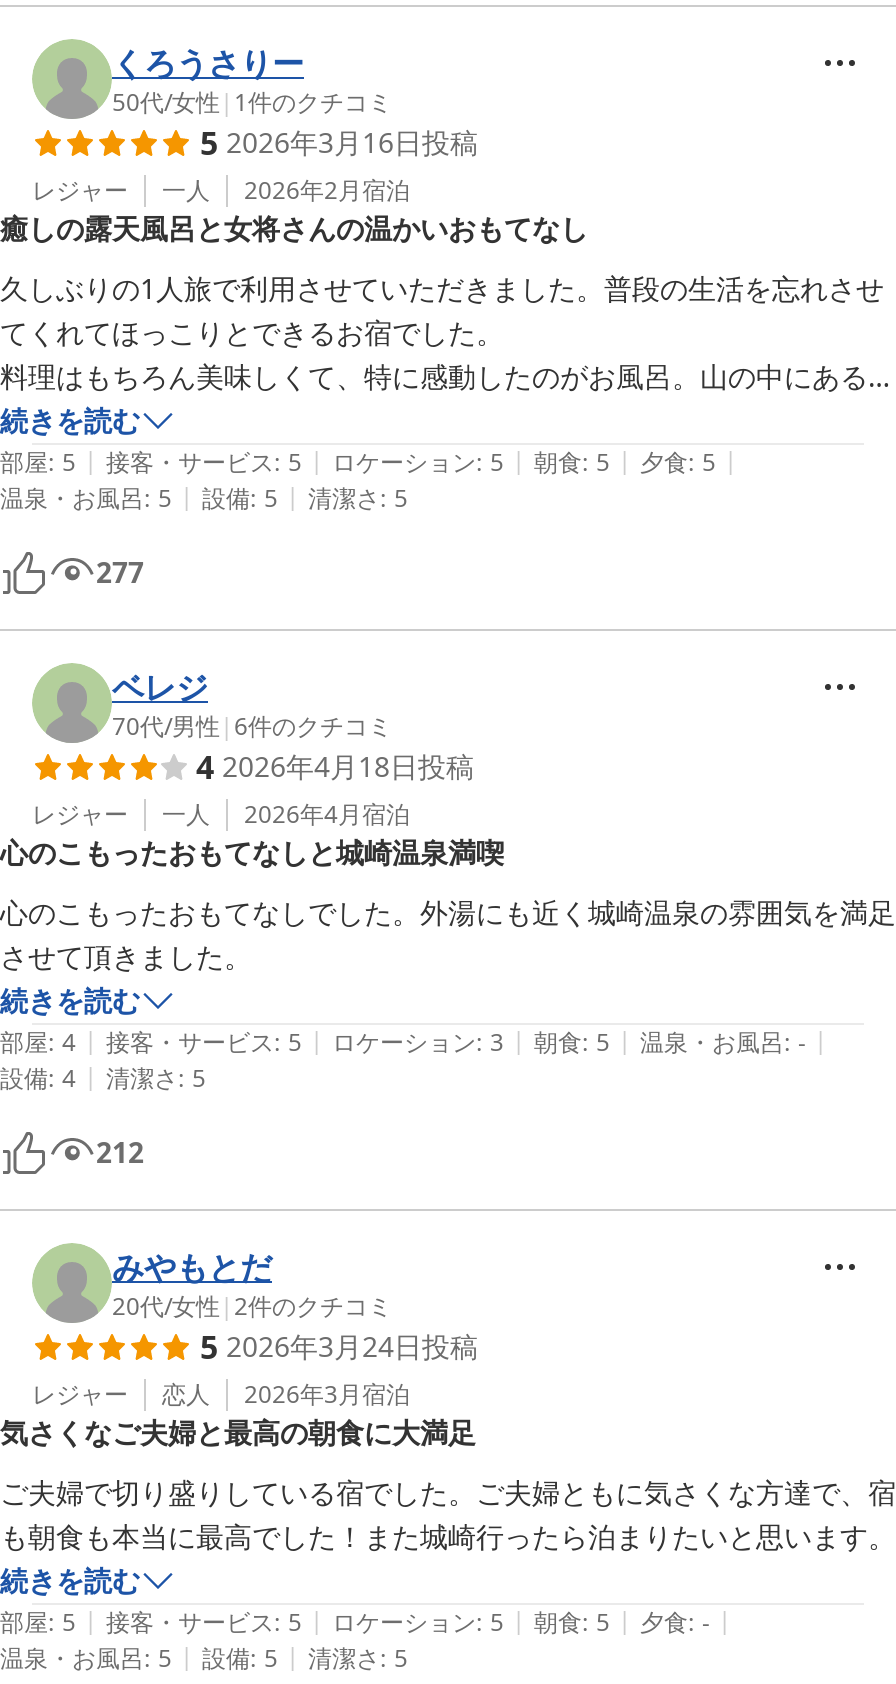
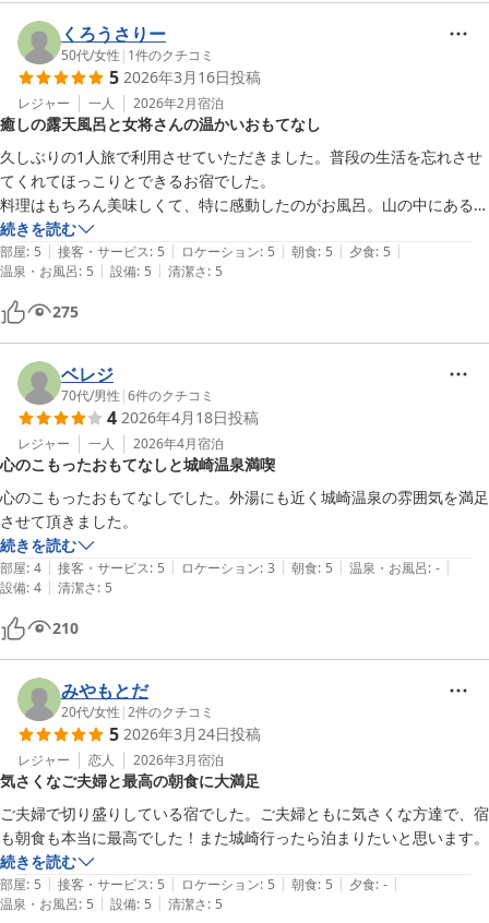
[96,553,144,591] 277 -> [52,301,79,322] 275
[96,1133,144,1171] 212 -> [52,618,79,638] 210

